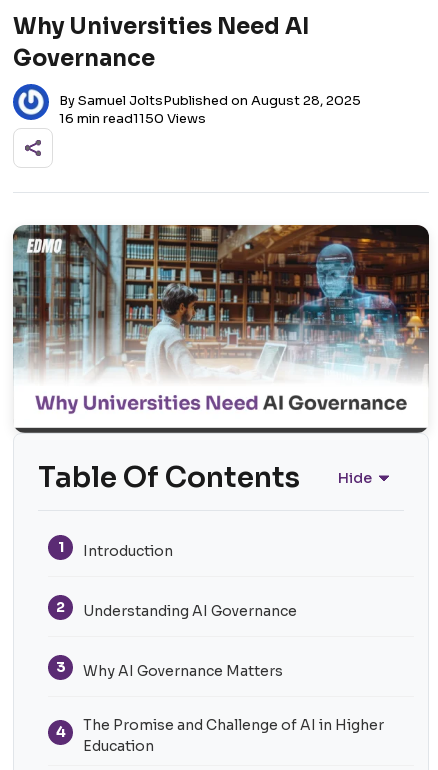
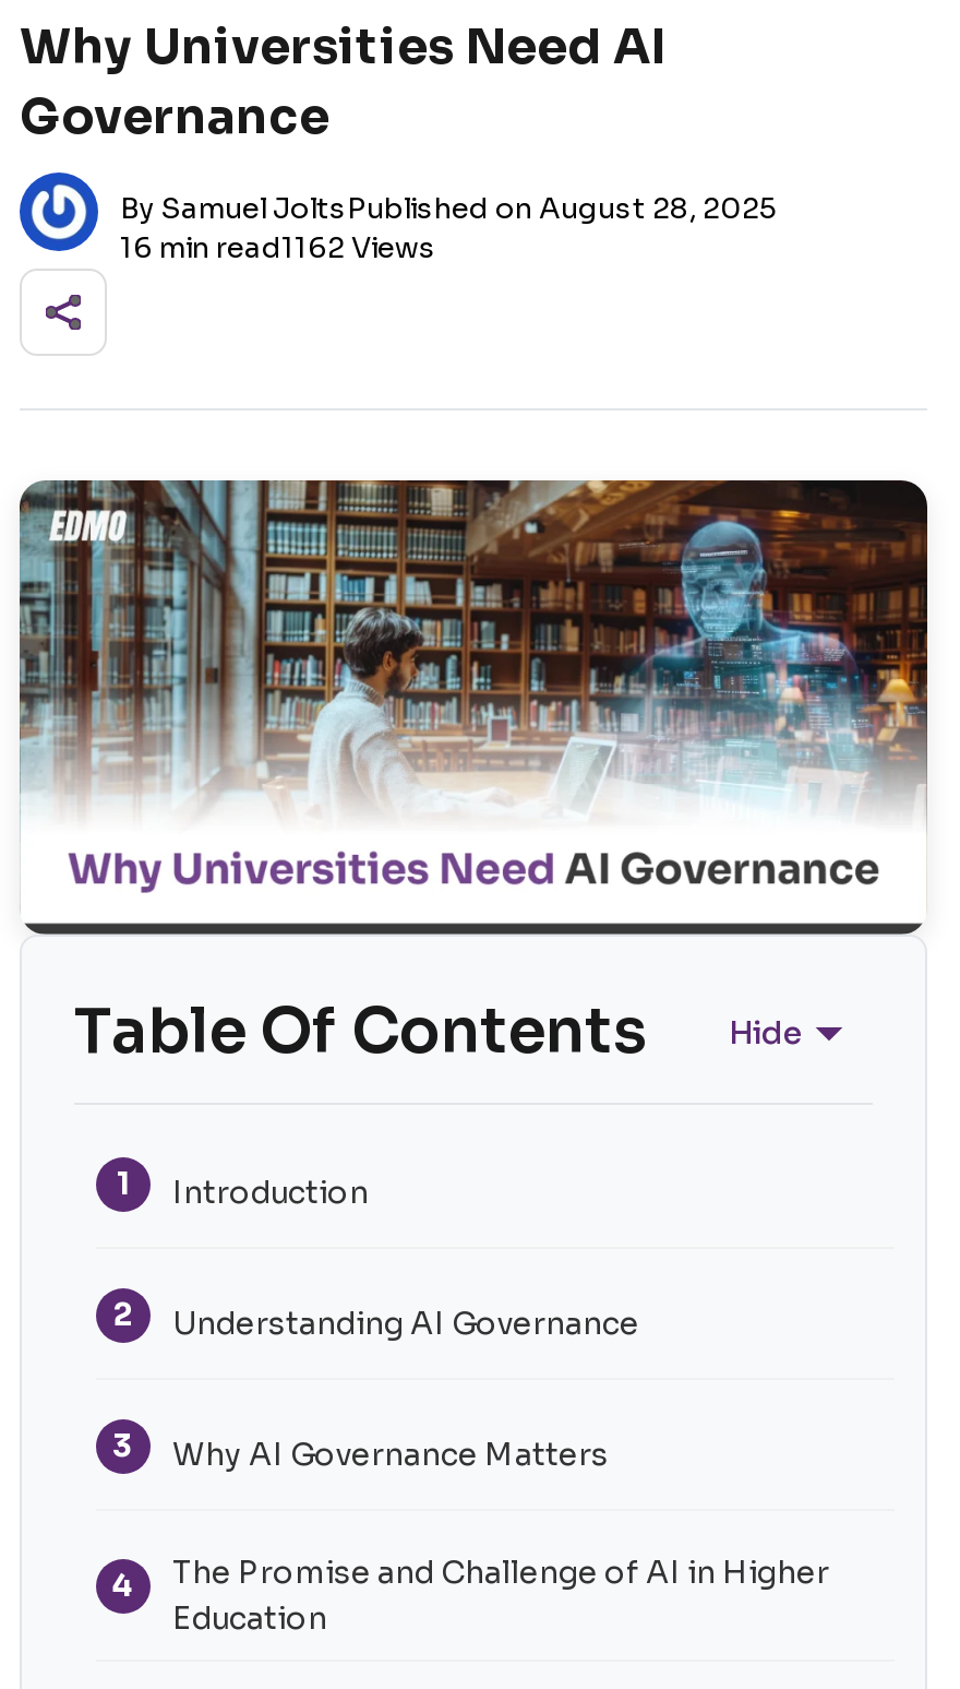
[59,110,206,127] 16 min read1150 Views -> [120,229,436,266] 16 min read1162 Views

